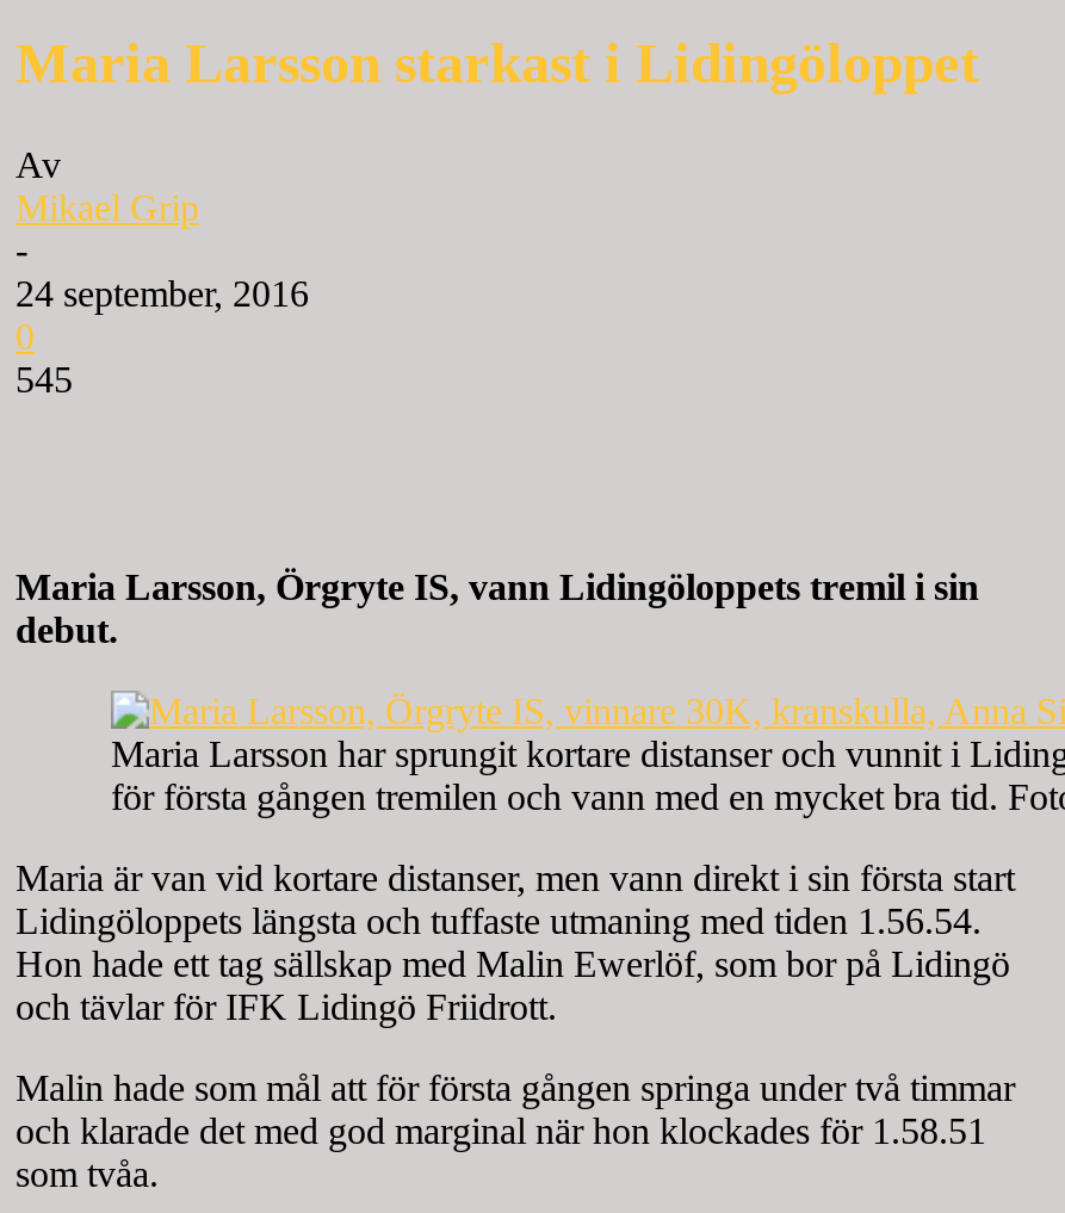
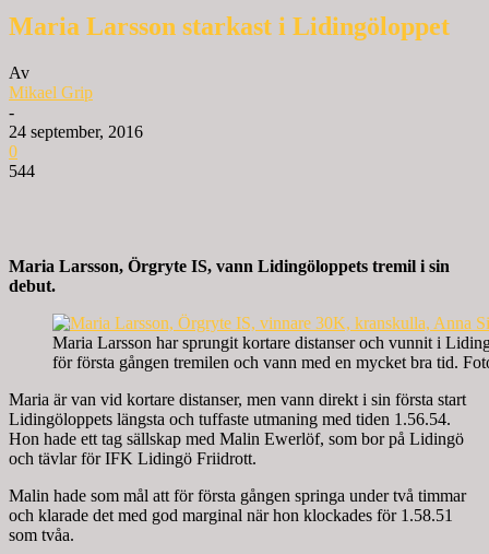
[16,359,73,399] 545 -> [9,162,35,180] 544

